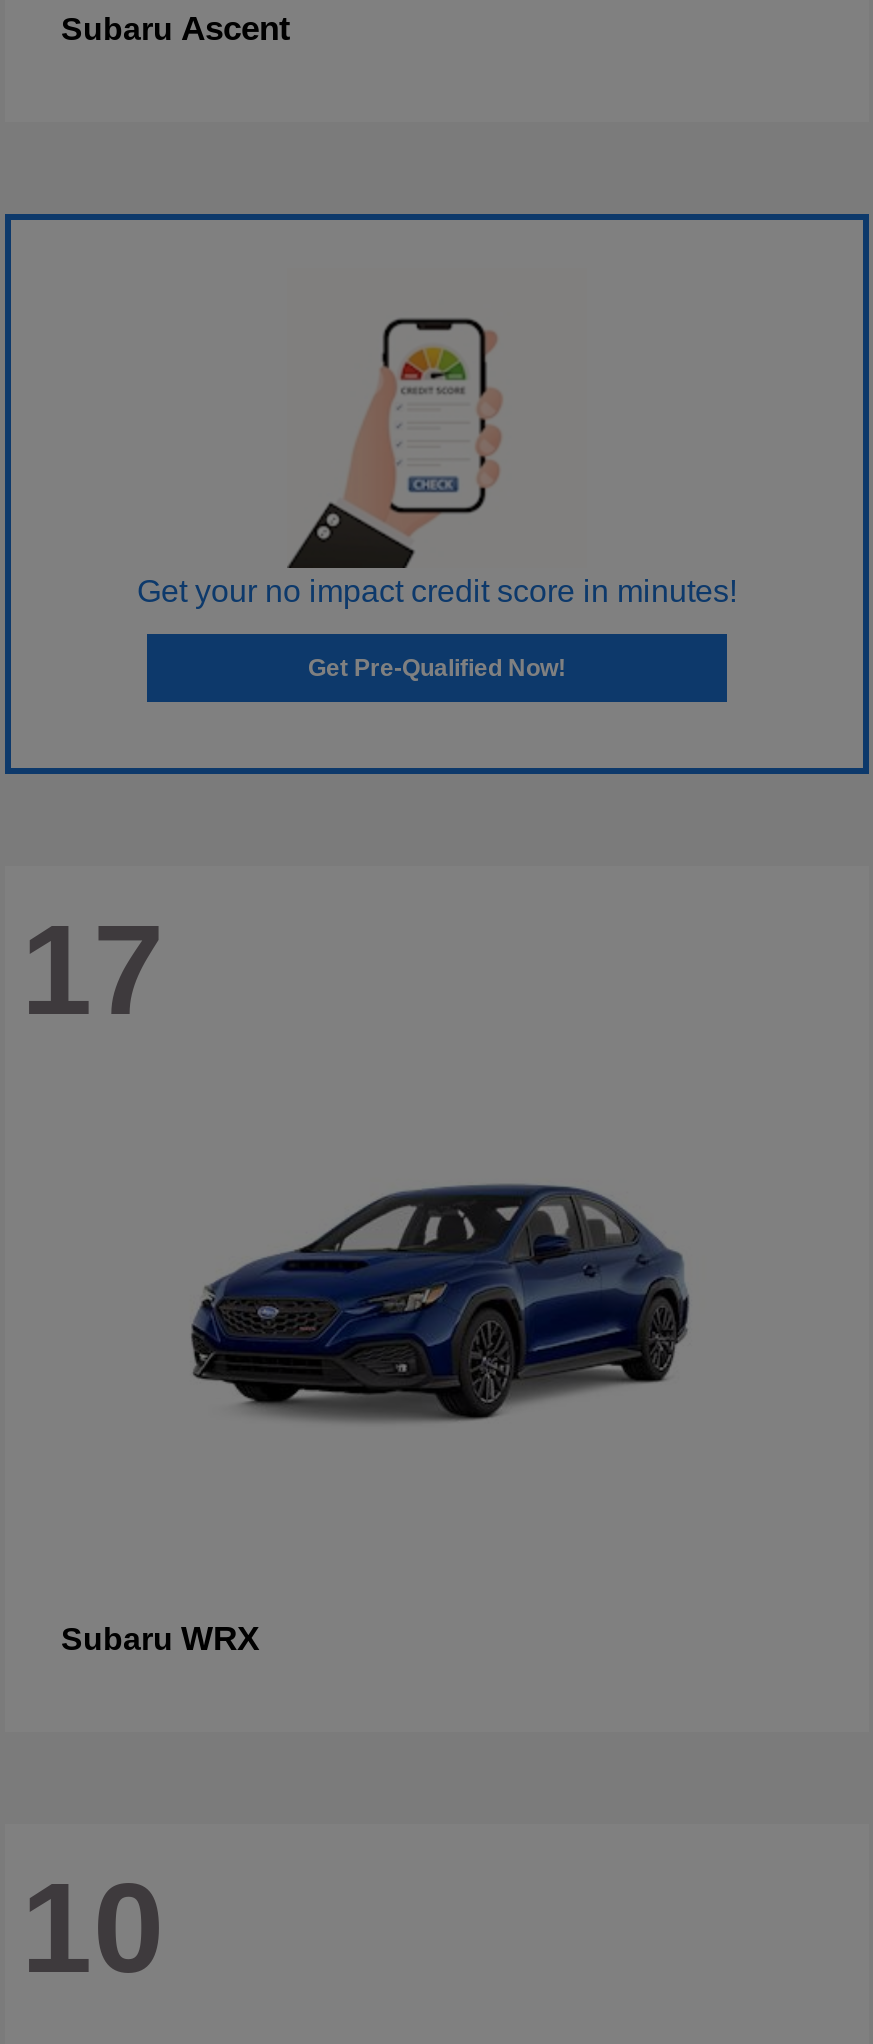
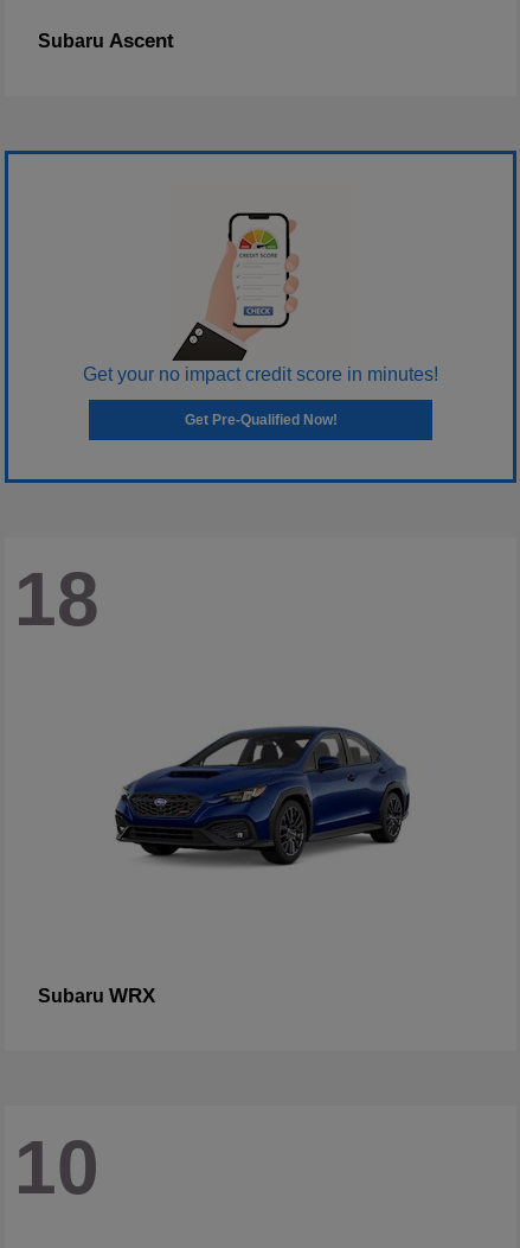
[21,899,165,1043] 17 -> [14,557,99,642] 18

